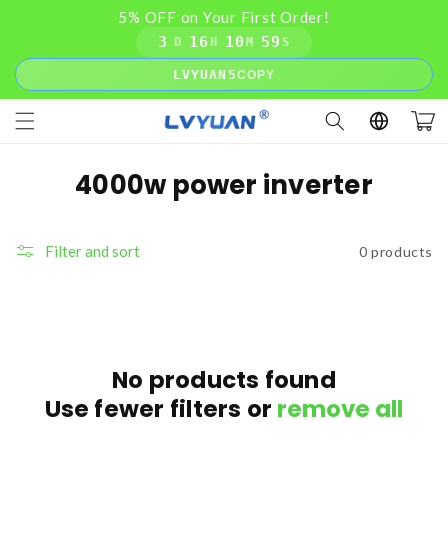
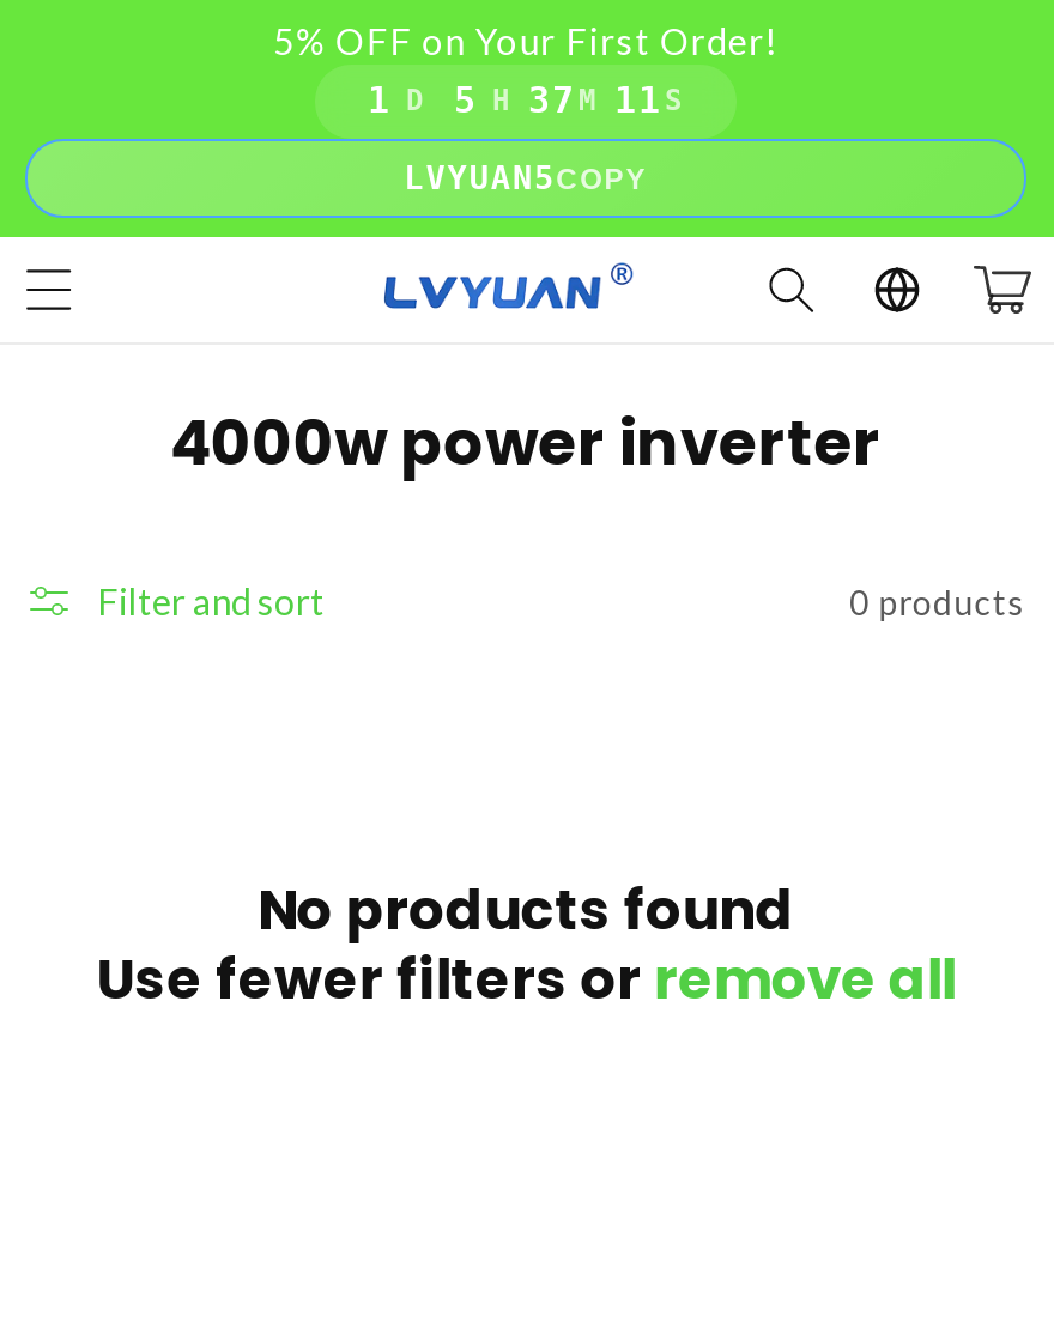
[158,33,290,51] 3 D 16 H 10M 59 S -> [368,79,684,122] 1 D | 5 H 37 M 11 S

